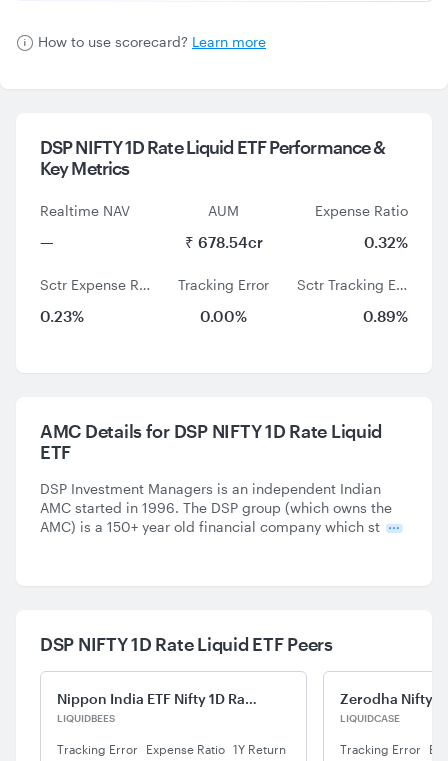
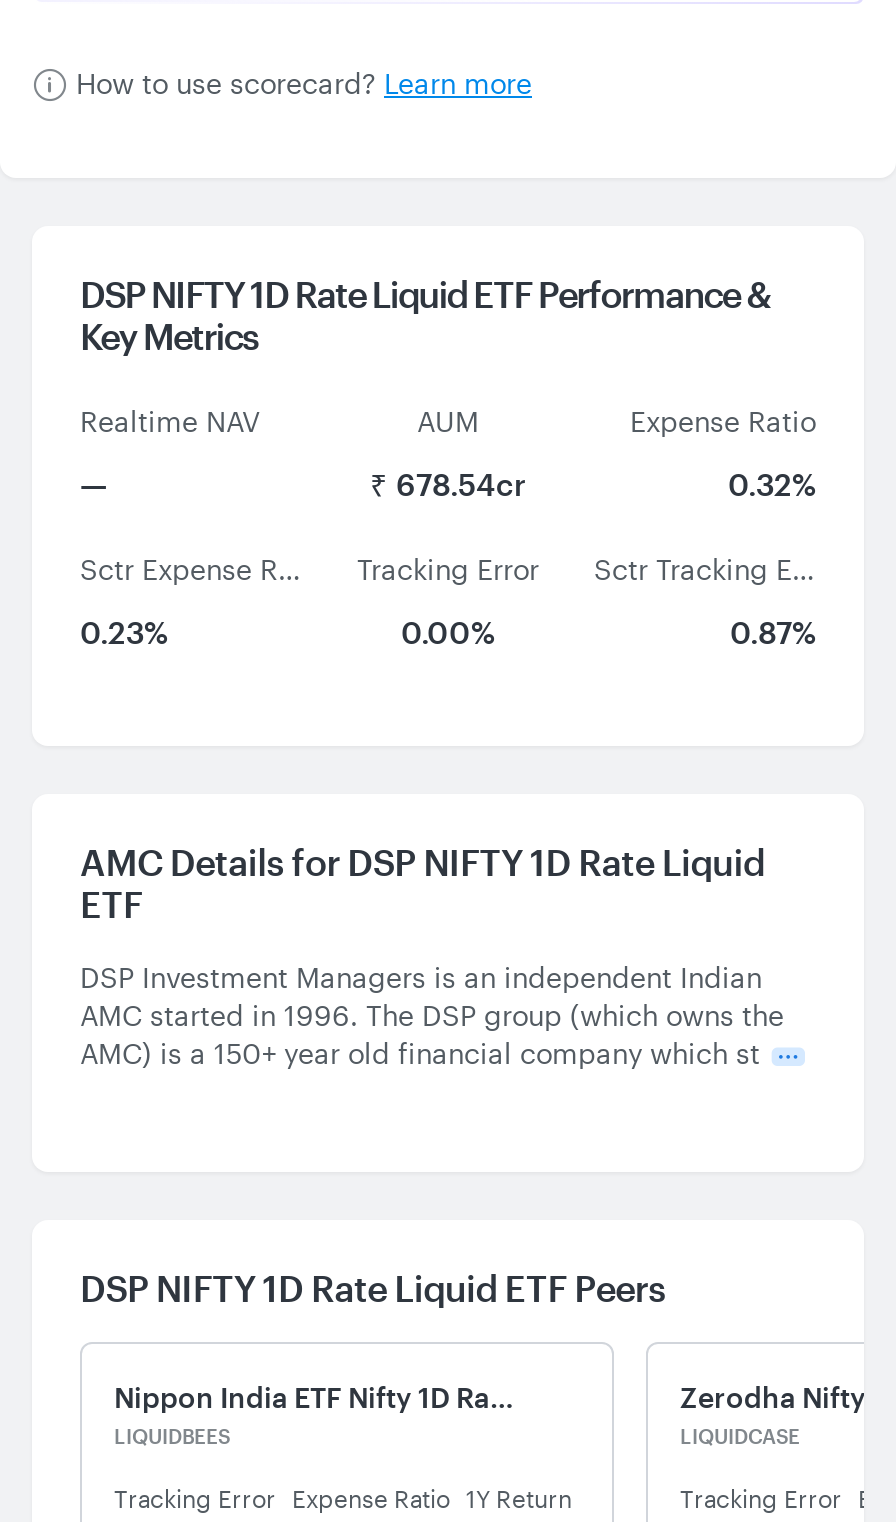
[363,307,408,325] 0.89% -> [730,614,816,650] 0.87%

